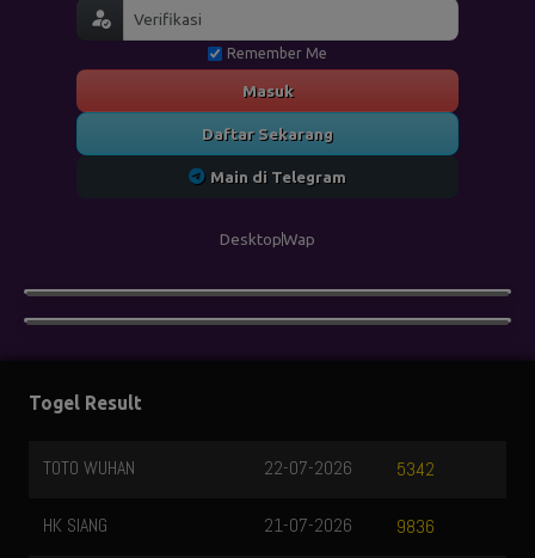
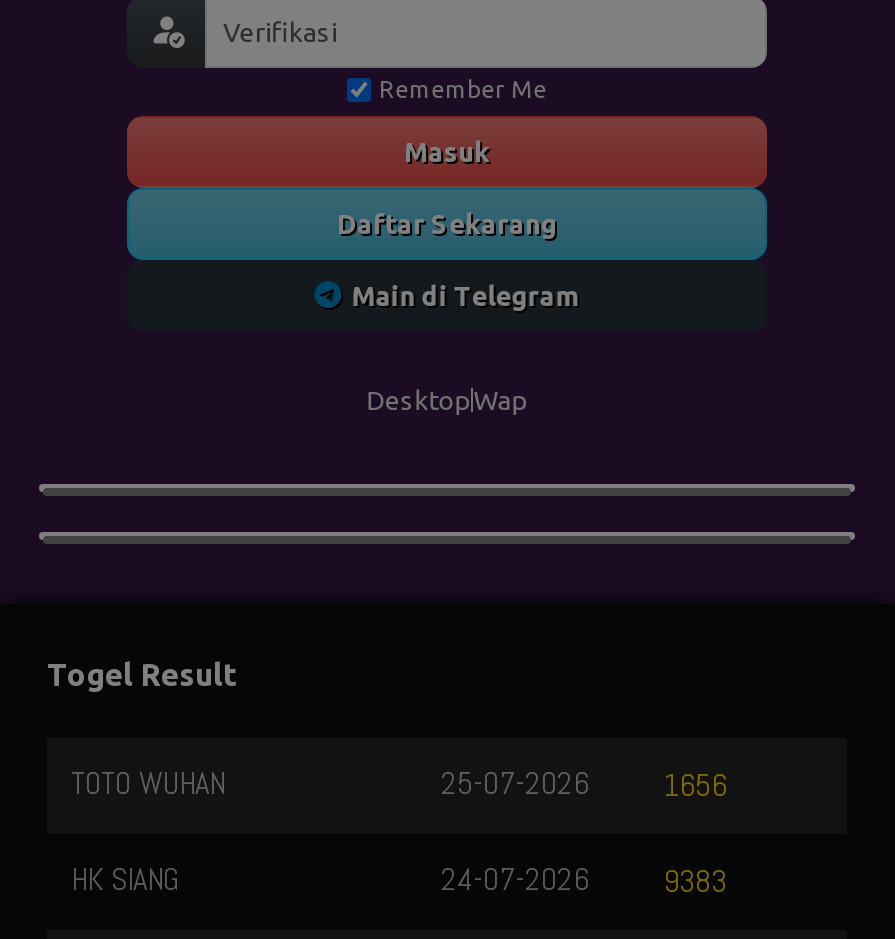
[264,457,352,481] 22-07-2026 -> [441,764,589,804] 25-07-2026
[396,457,435,481] 5342 -> [663,765,727,805] 1656
[264,514,352,538] 21-07-2026 -> [441,860,589,900] 24-07-2026
[396,515,435,539] 9836 -> [663,861,727,901] 9383

